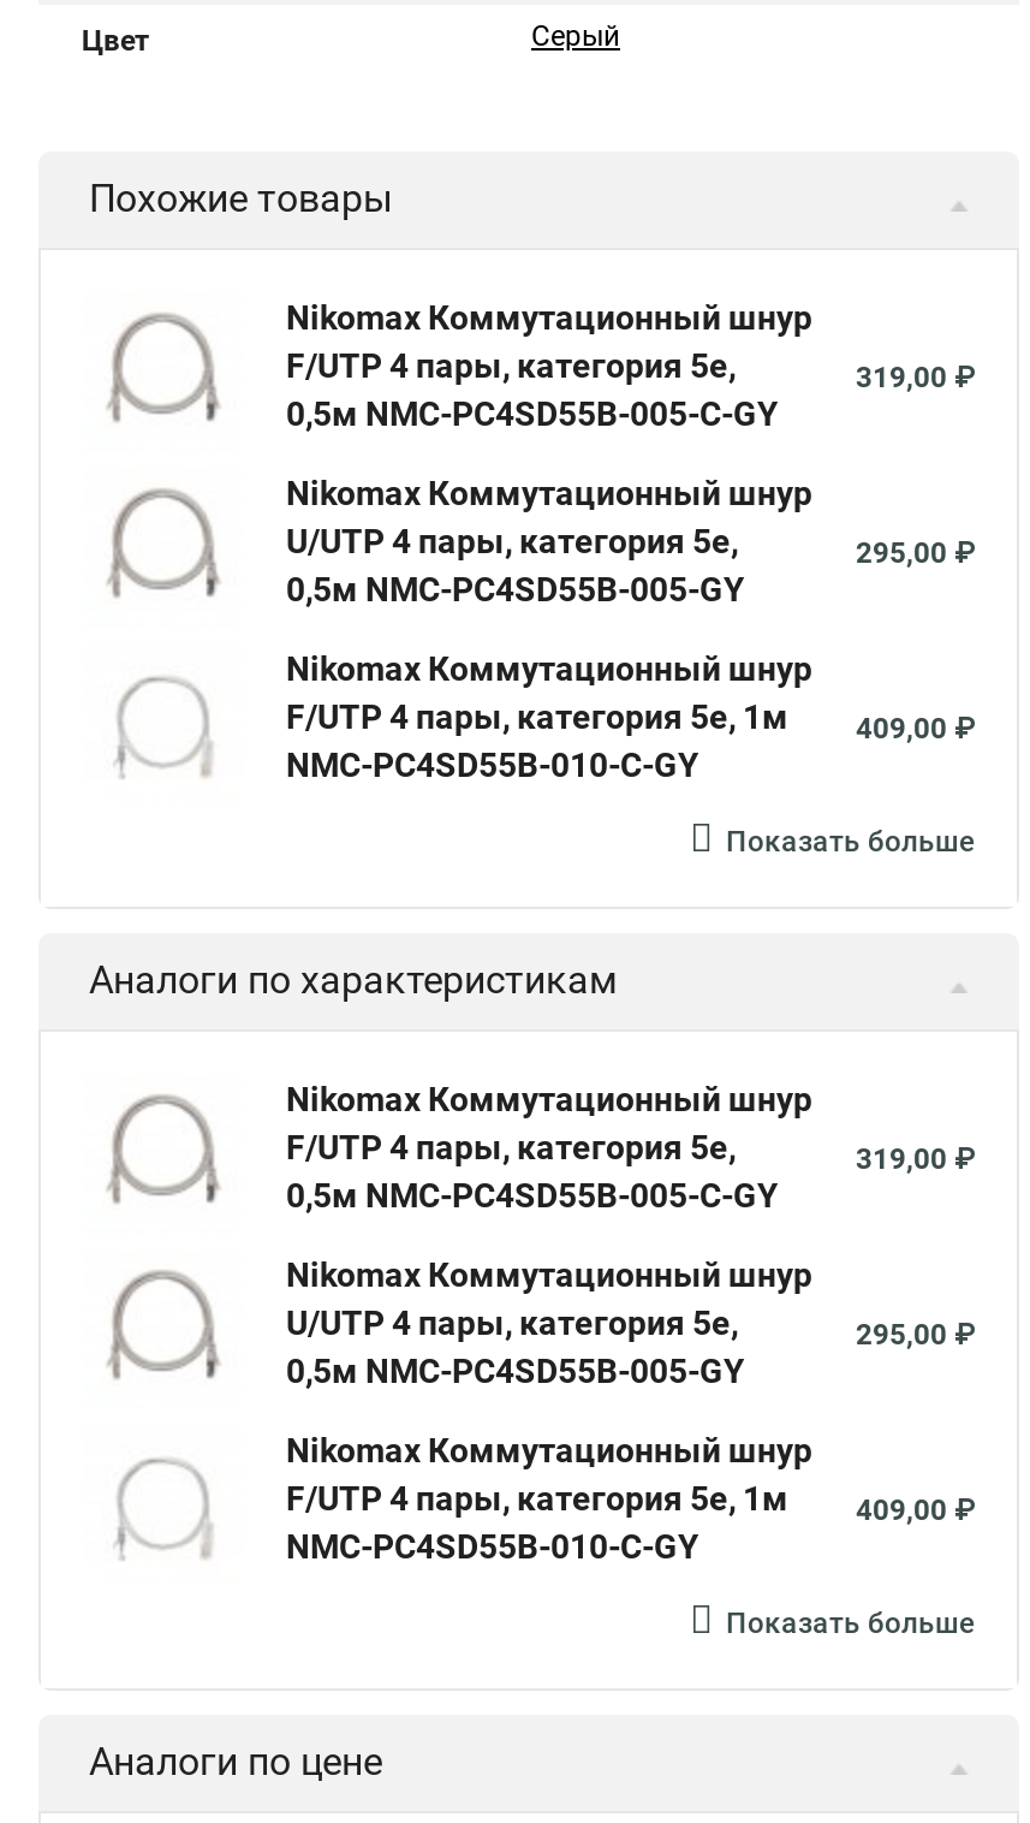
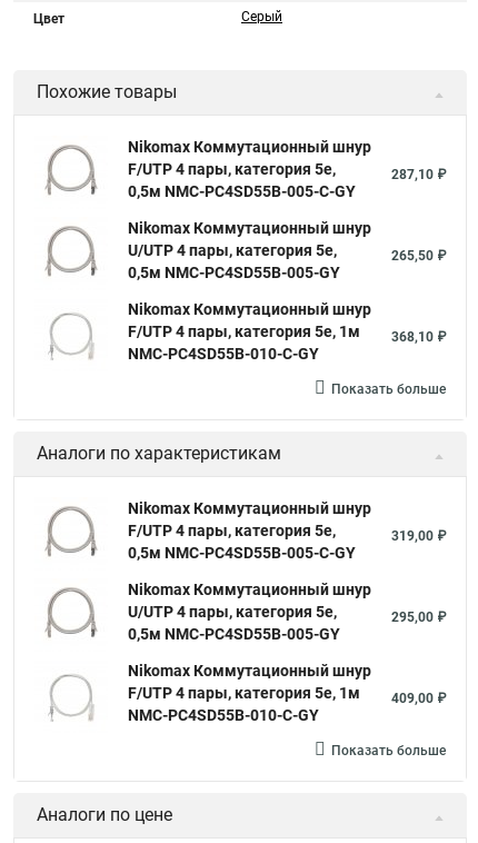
[856,361,974,394] 319,00 ₽ -> [391,167,446,182] 287,10 ₽
[856,536,974,570] 295,00 ₽ -> [391,248,446,264] 265,50 ₽
[286,697,974,746] F/UTP 4 пары, категория 5е, 1м 409,00 ₽ -> [128,323,446,345] F/UTP 4 пары, категория 5е, 1м 368,10 ₽

